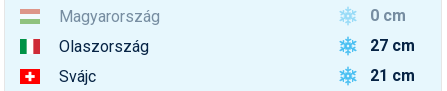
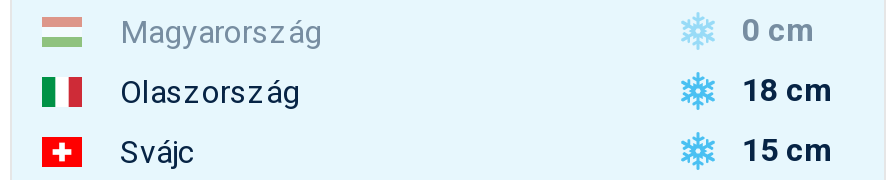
[370,36,415,55] 27 cm -> [742,72,832,110] 18 cm
[370,66,415,85] 21 cm -> [742,132,832,170] 15 cm

